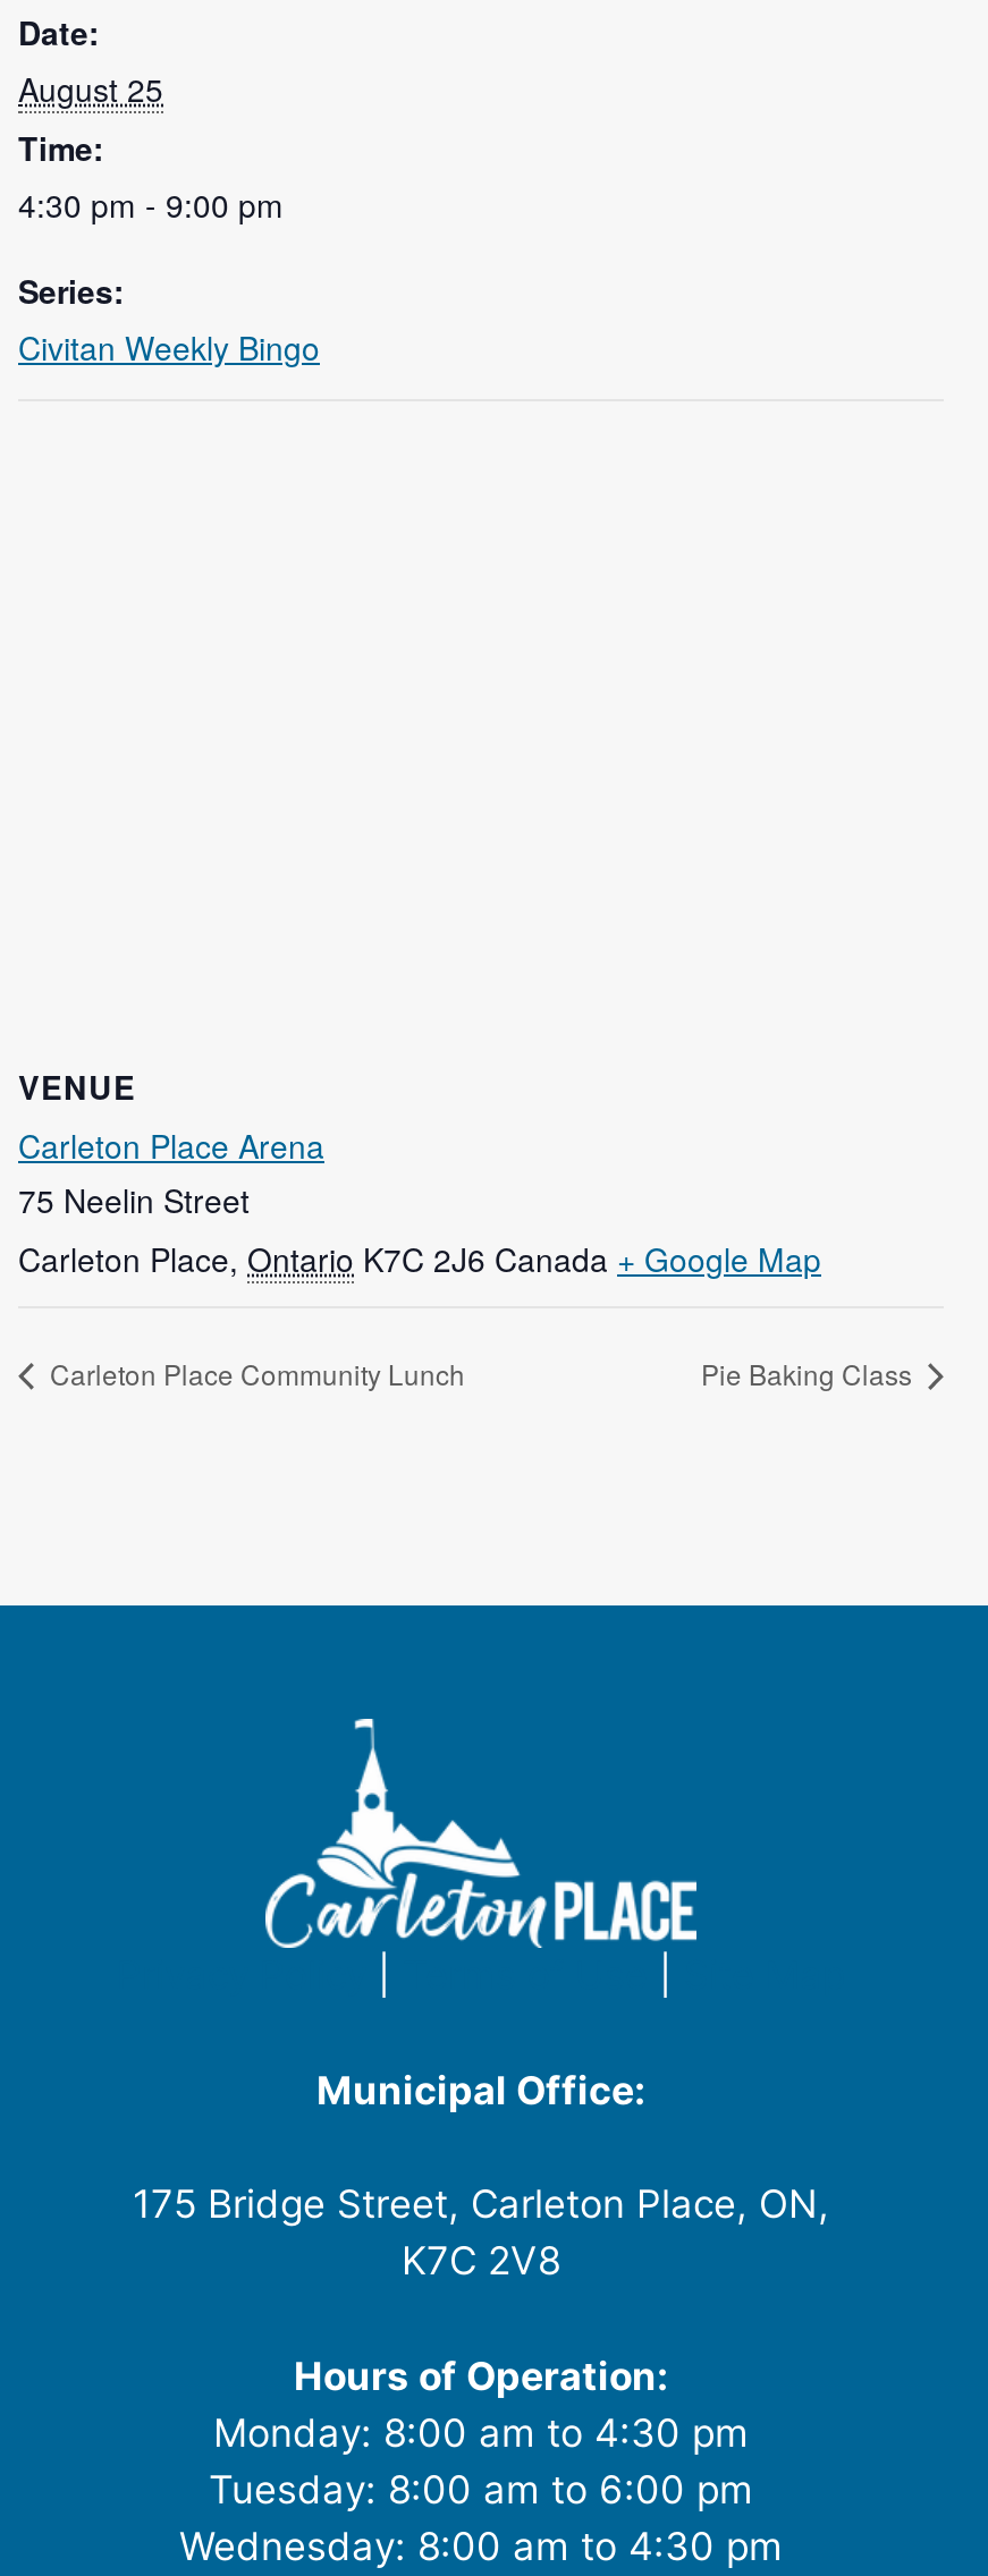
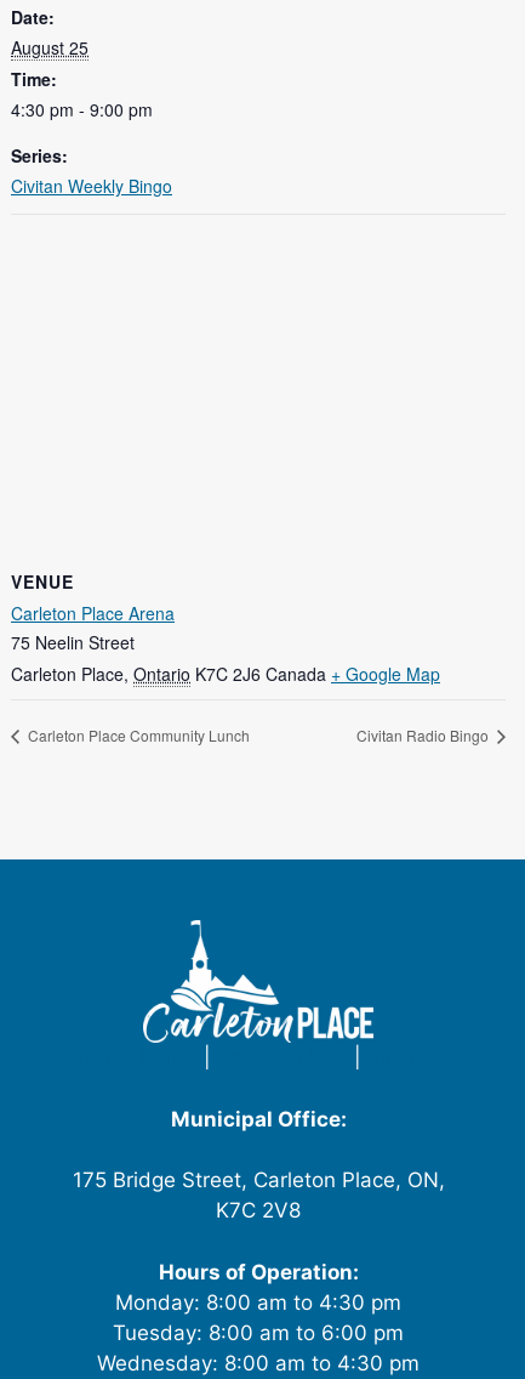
[701,1355,919,1393] Pie Baking Class -> [356,725,492,746] Civitan Radio Bingo

